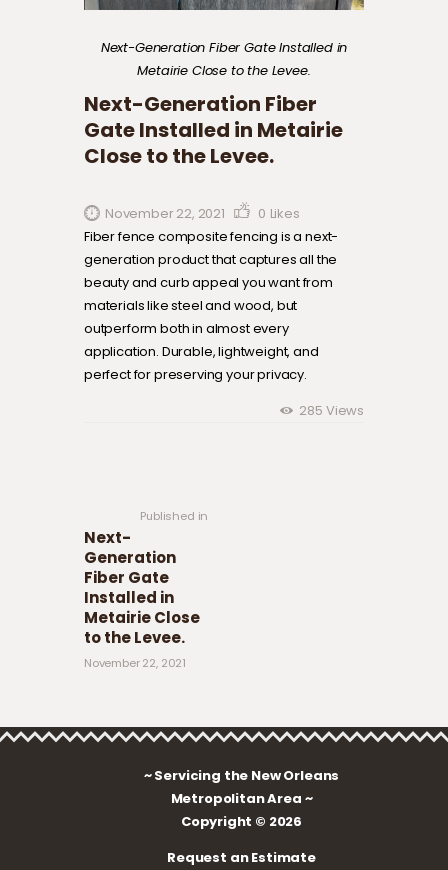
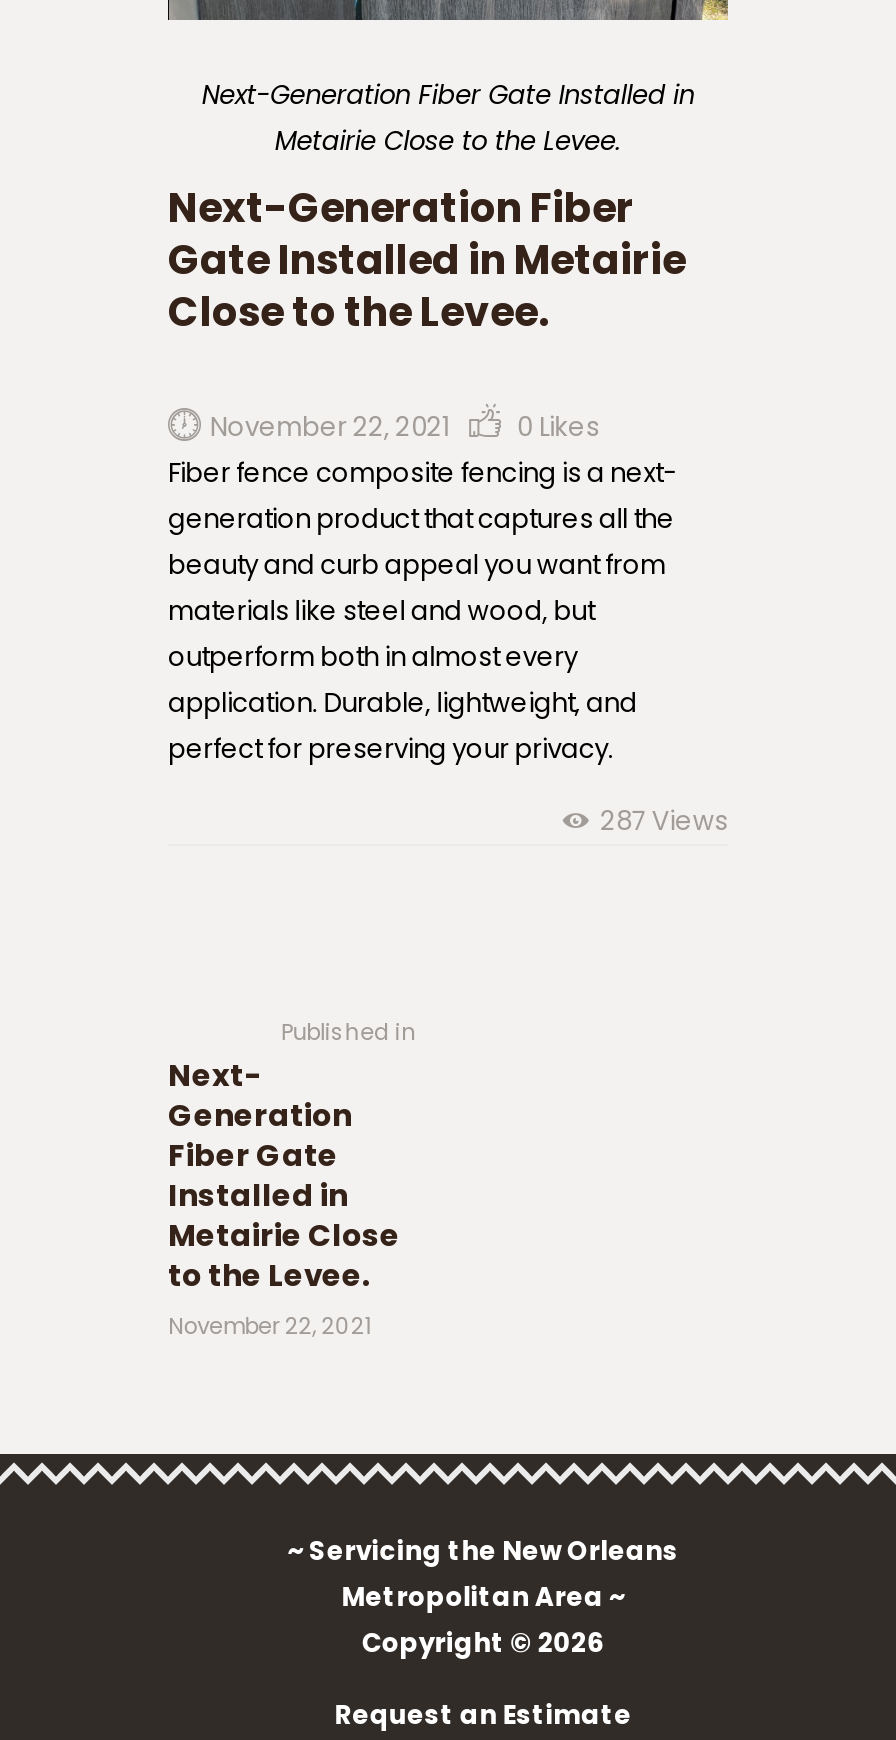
[299,401,364,420] 285 Views -> [600,802,728,840] 287 Views

